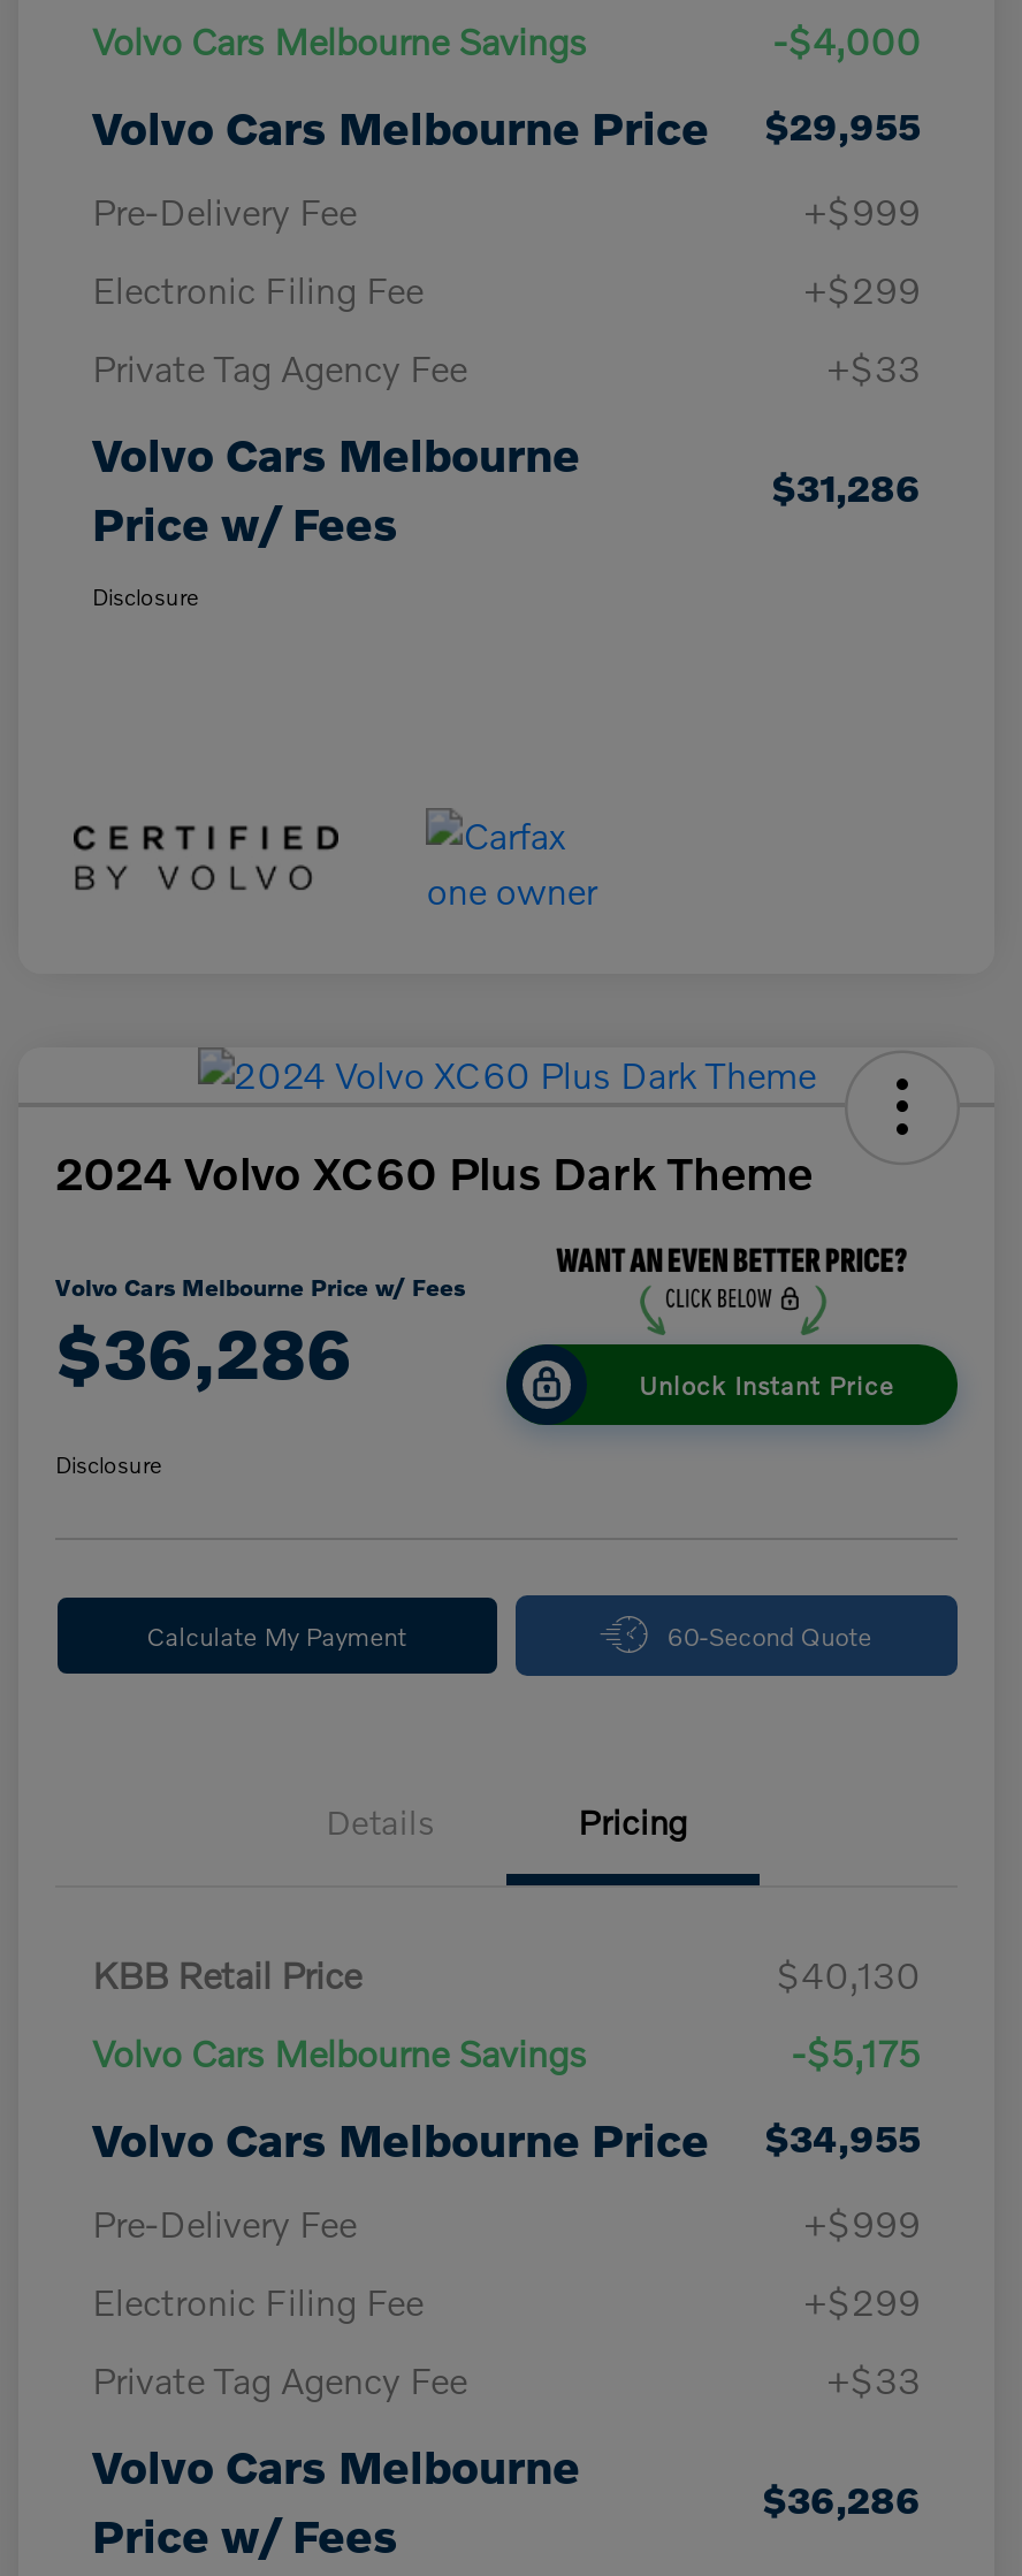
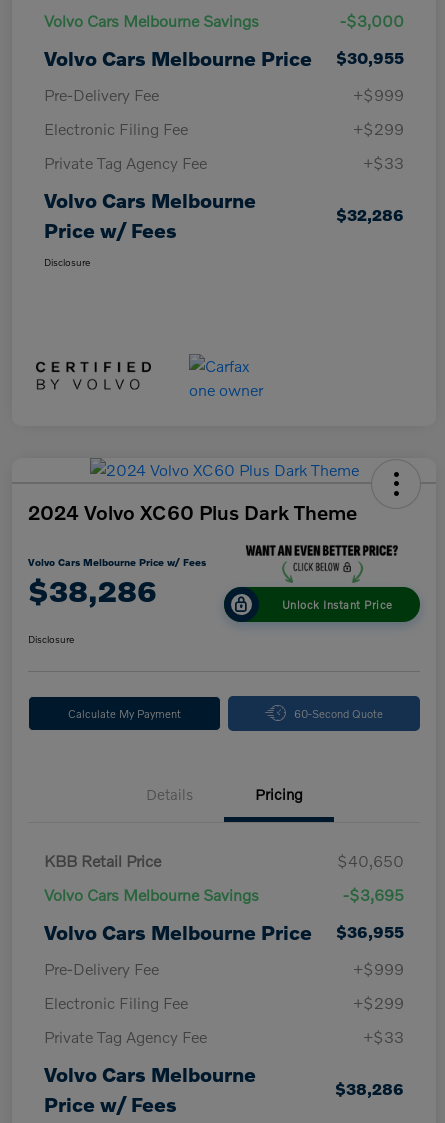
[773,18,921,62] -$4,000 -> [340,11,404,30] -$3,000
[92,99,921,154] Volvo Cars Melbourne Price $29,955 -> [44,46,404,70] Volvo Cars Melbourne Price $30,955
[771,465,921,509] $31,286 -> [336,205,404,224] $32,286
[55,1312,352,1392] $36,286 -> [28,573,157,608] $38,286
[776,1951,921,1995] $40,130 -> [337,851,404,870] $40,650
[792,2030,921,2073] -$5,175 -> [343,885,404,904] -$3,695
[92,2110,921,2166] Volvo Cars Melbourne Price $34,955 -> [44,920,404,944] Volvo Cars Melbourne Price $36,955
[762,2476,921,2520] $36,286 -> [335,1079,404,1098] $38,286

